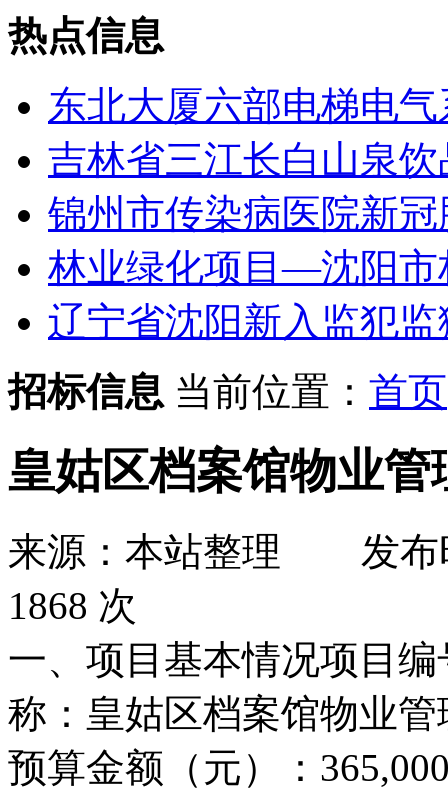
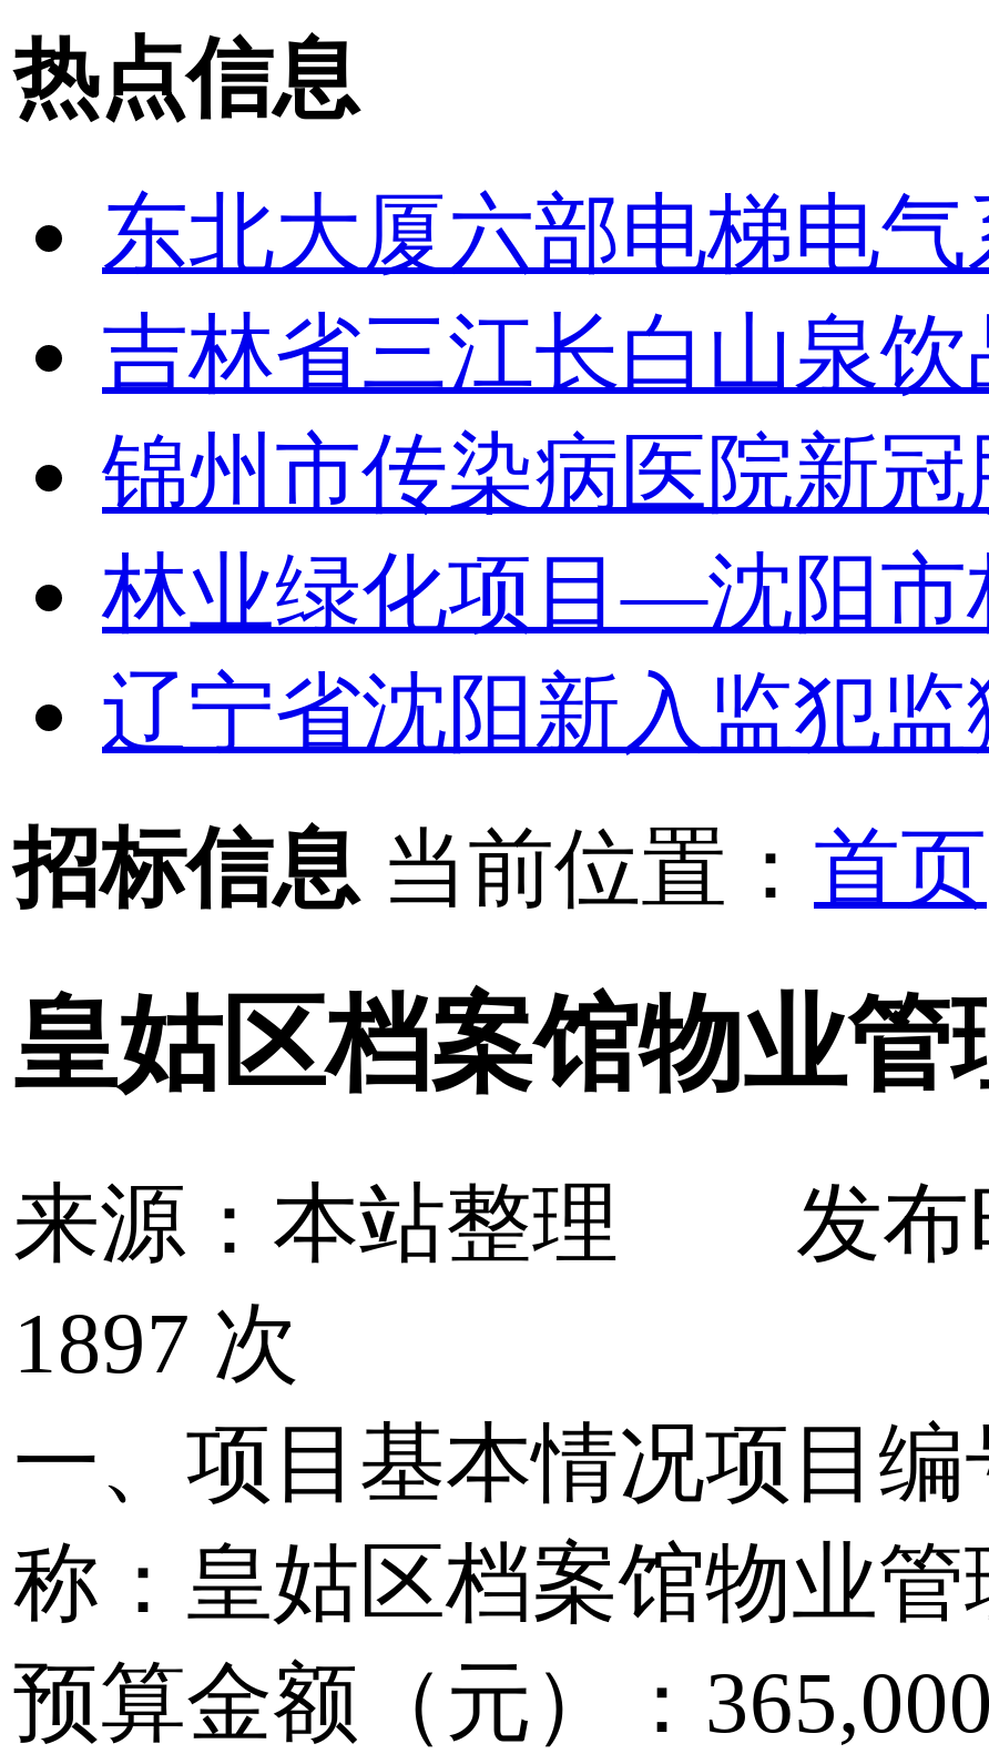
[8,584,137,627] 1868 次 -> [13,1294,299,1390] 1897 次

